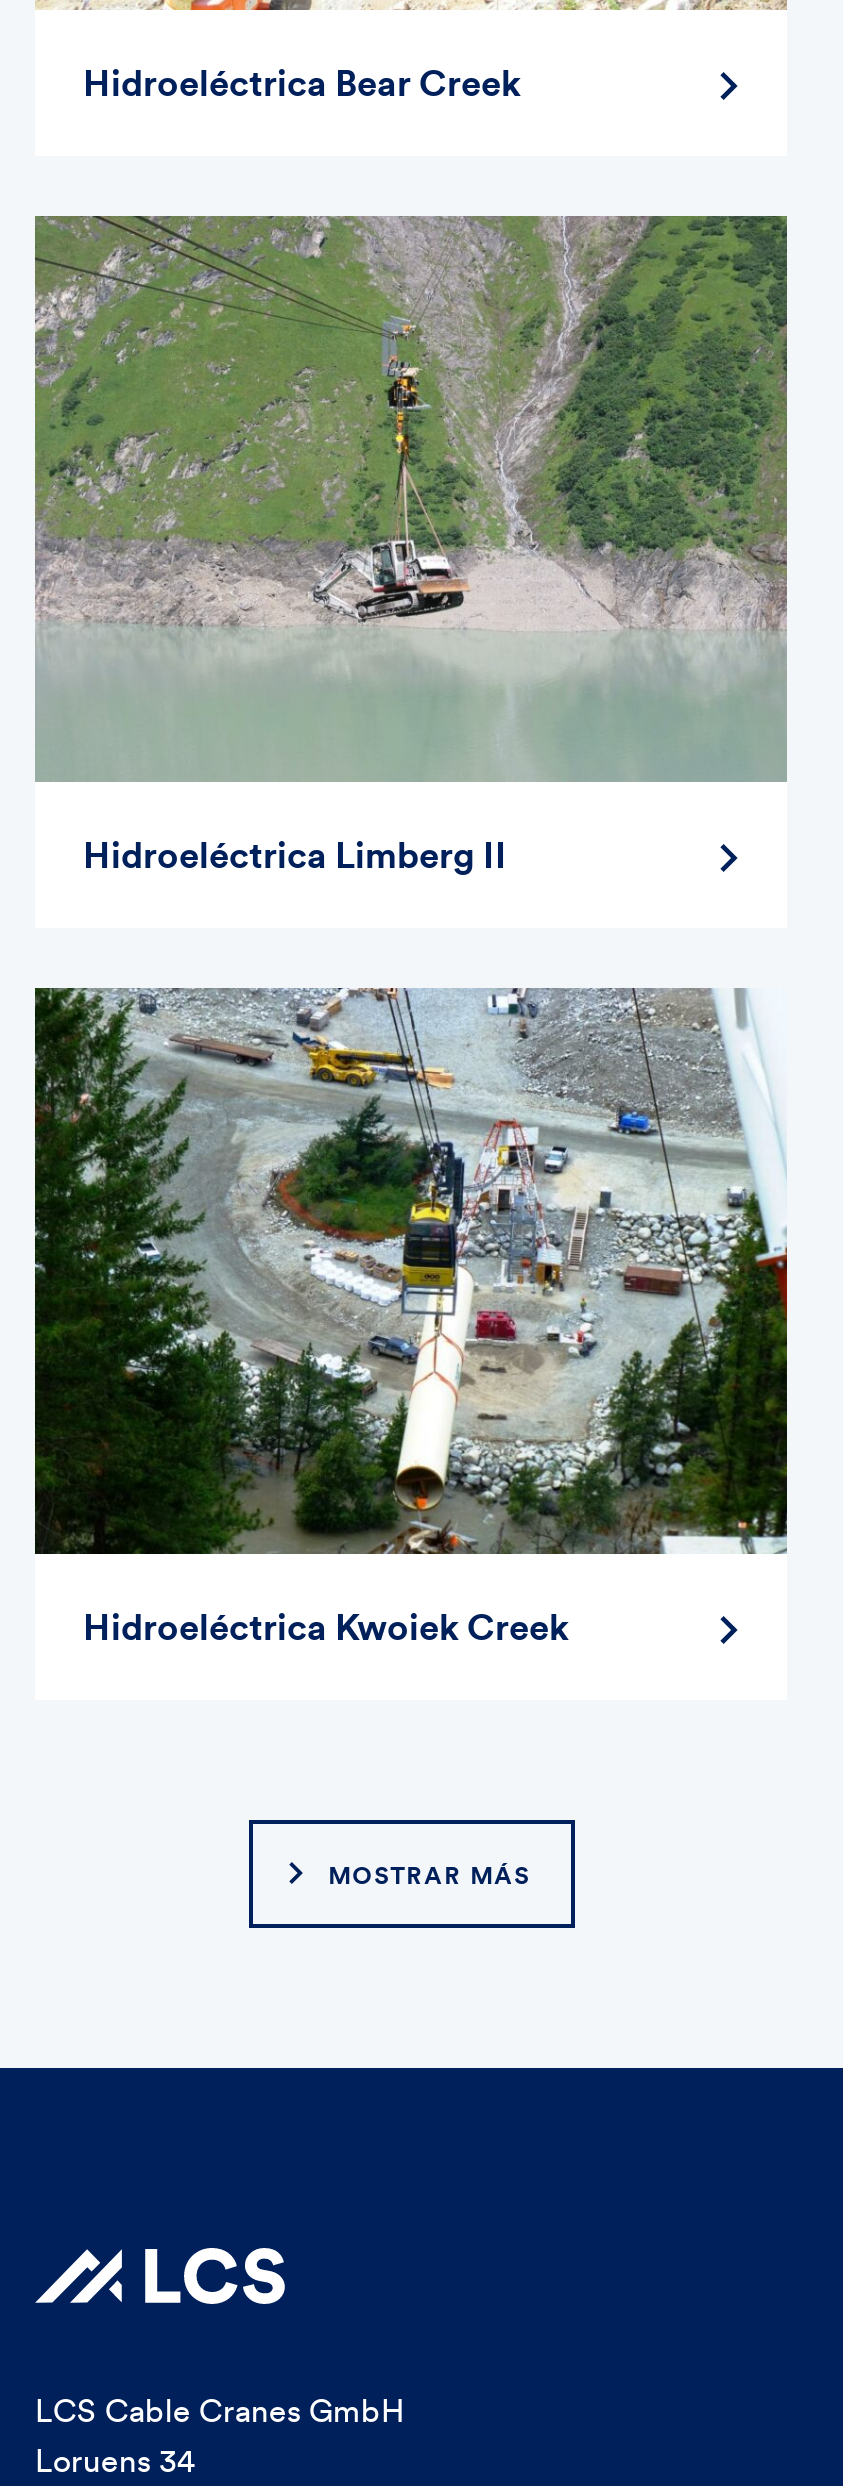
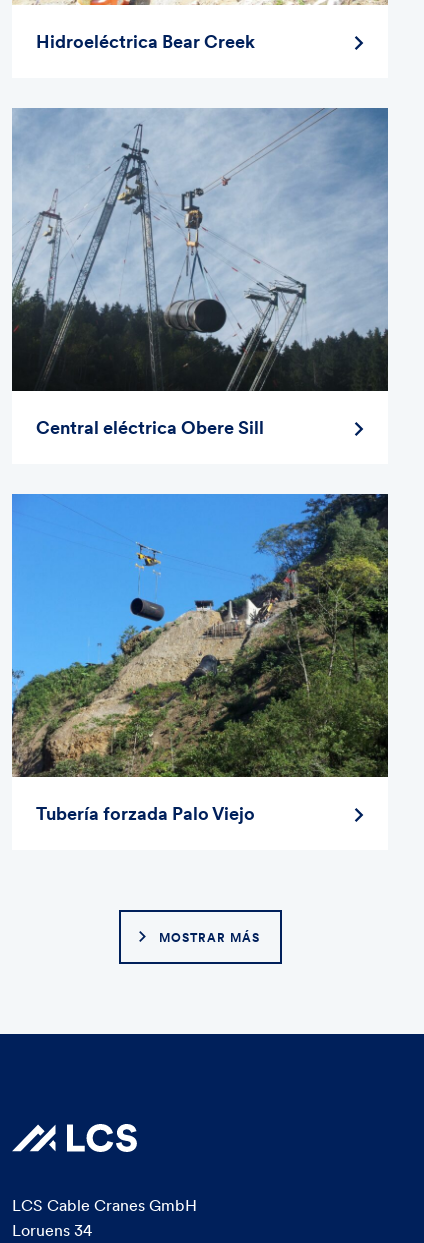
[33,214,789,878] [image] | Hidroeléctrica Limberg II -> [12,107,389,439] [image] | Central eléctrica Obere Sill
[33,986,789,1650] [image] | Hidroeléctrica Kwoiek Creek -> [11,493,389,825] [image] | Tubería forzada Palo Viejo

